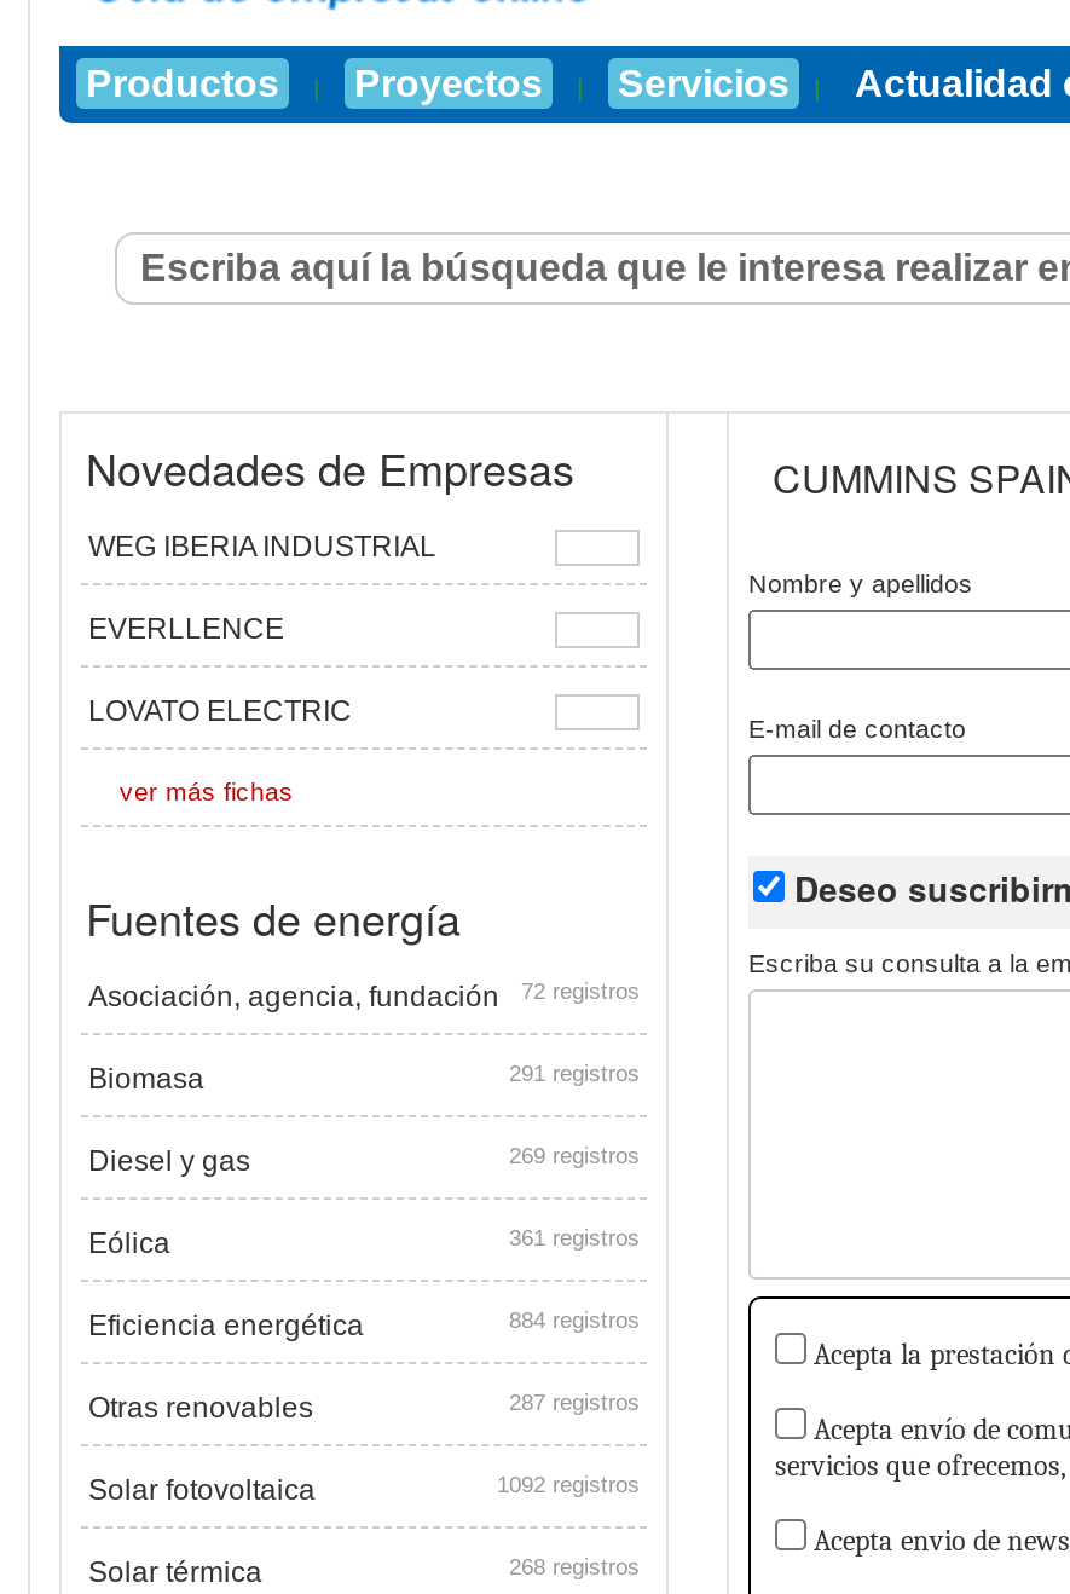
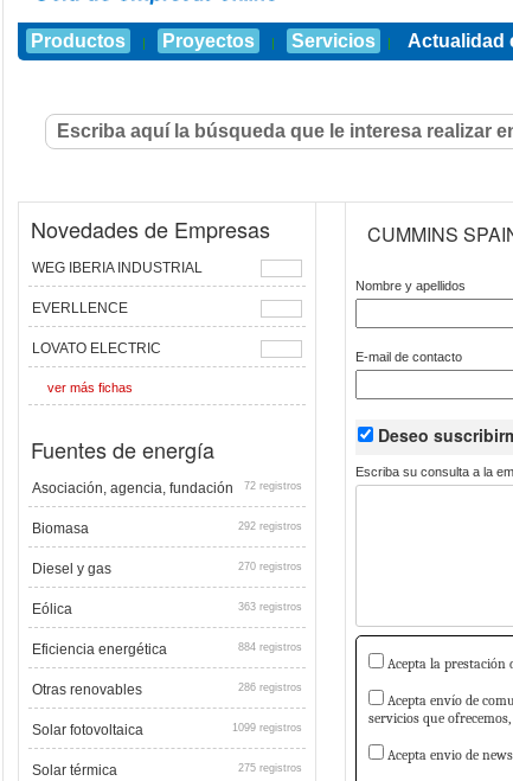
[509,1062,640,1086] 291 registros -> [238,520,302,532] 292 registros
[509,1144,640,1168] 269 registros -> [238,561,302,572] 270 registros
[509,1226,640,1251] 361 registros -> [238,601,302,613] 363 registros
[509,1391,640,1415] 287 registros -> [238,681,302,693] 286 registros
[497,1473,640,1497] 1092 registros -> [232,722,302,734] 1099 registros
[509,1555,640,1579] 268 registros -> [238,762,302,774] 275 registros

